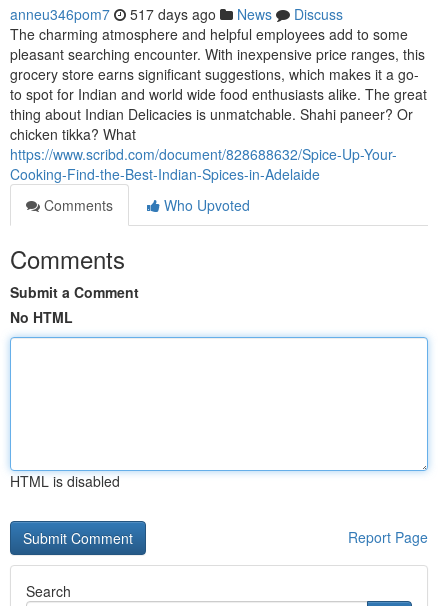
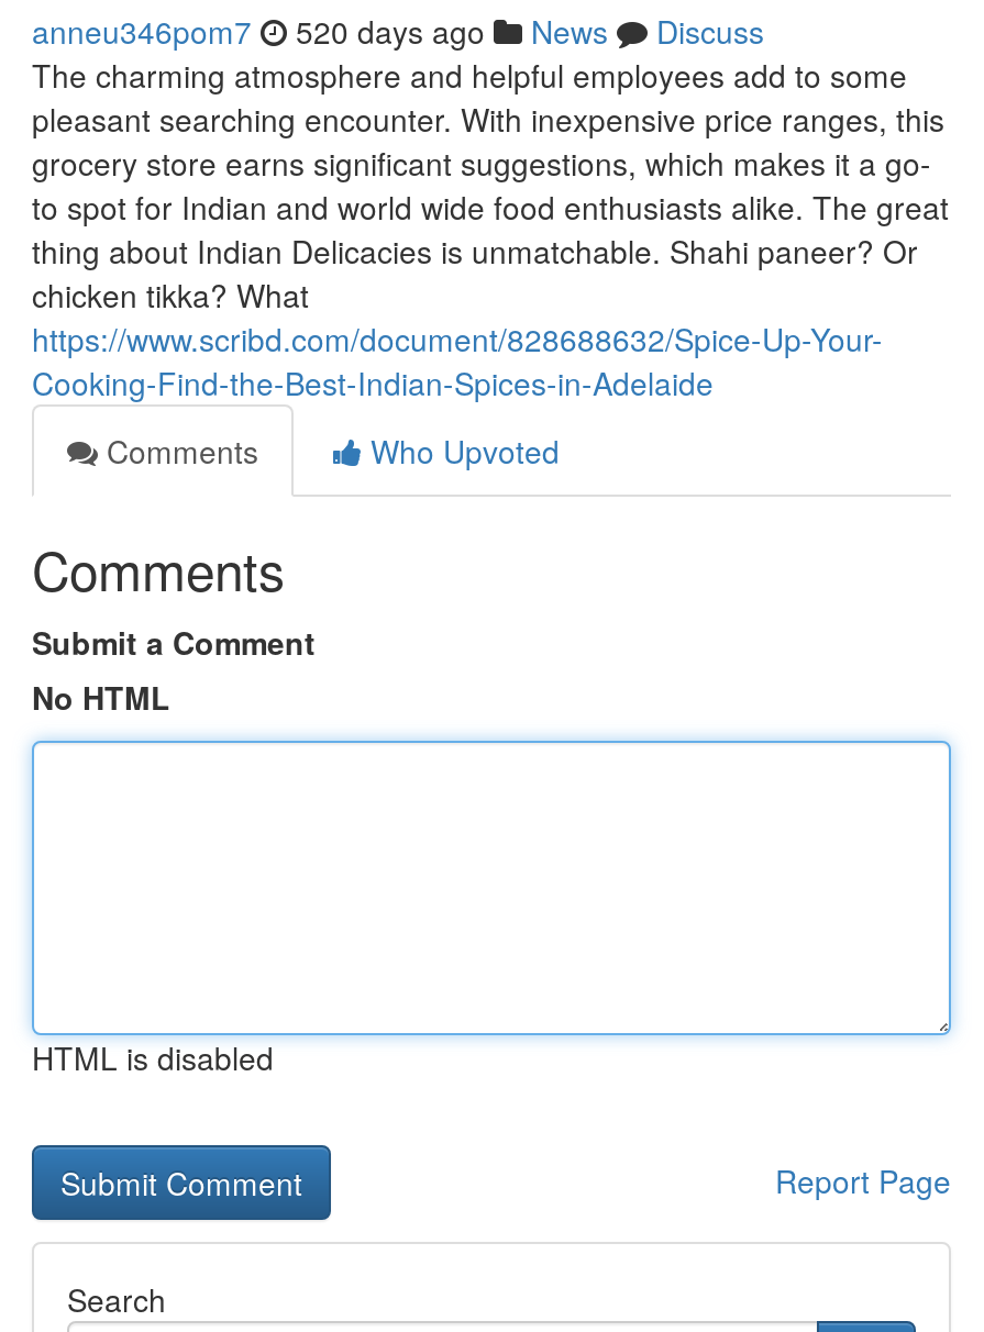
[10,4,343,24] anneu346pom7 517 days ago News Discuss -> [32,9,764,53] anneu346pom7 520 days ago News Discuss

